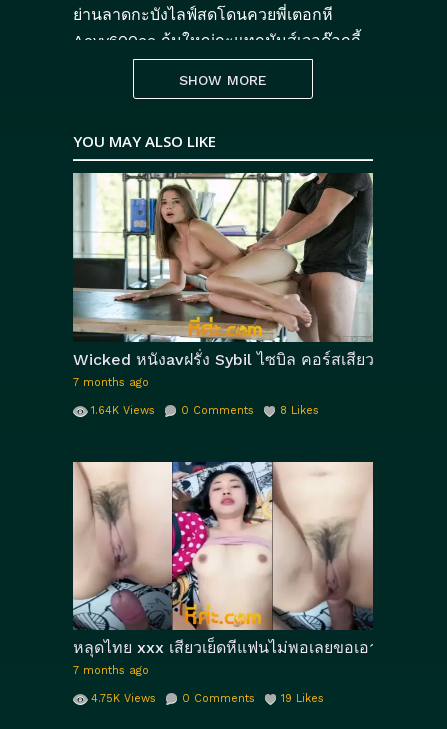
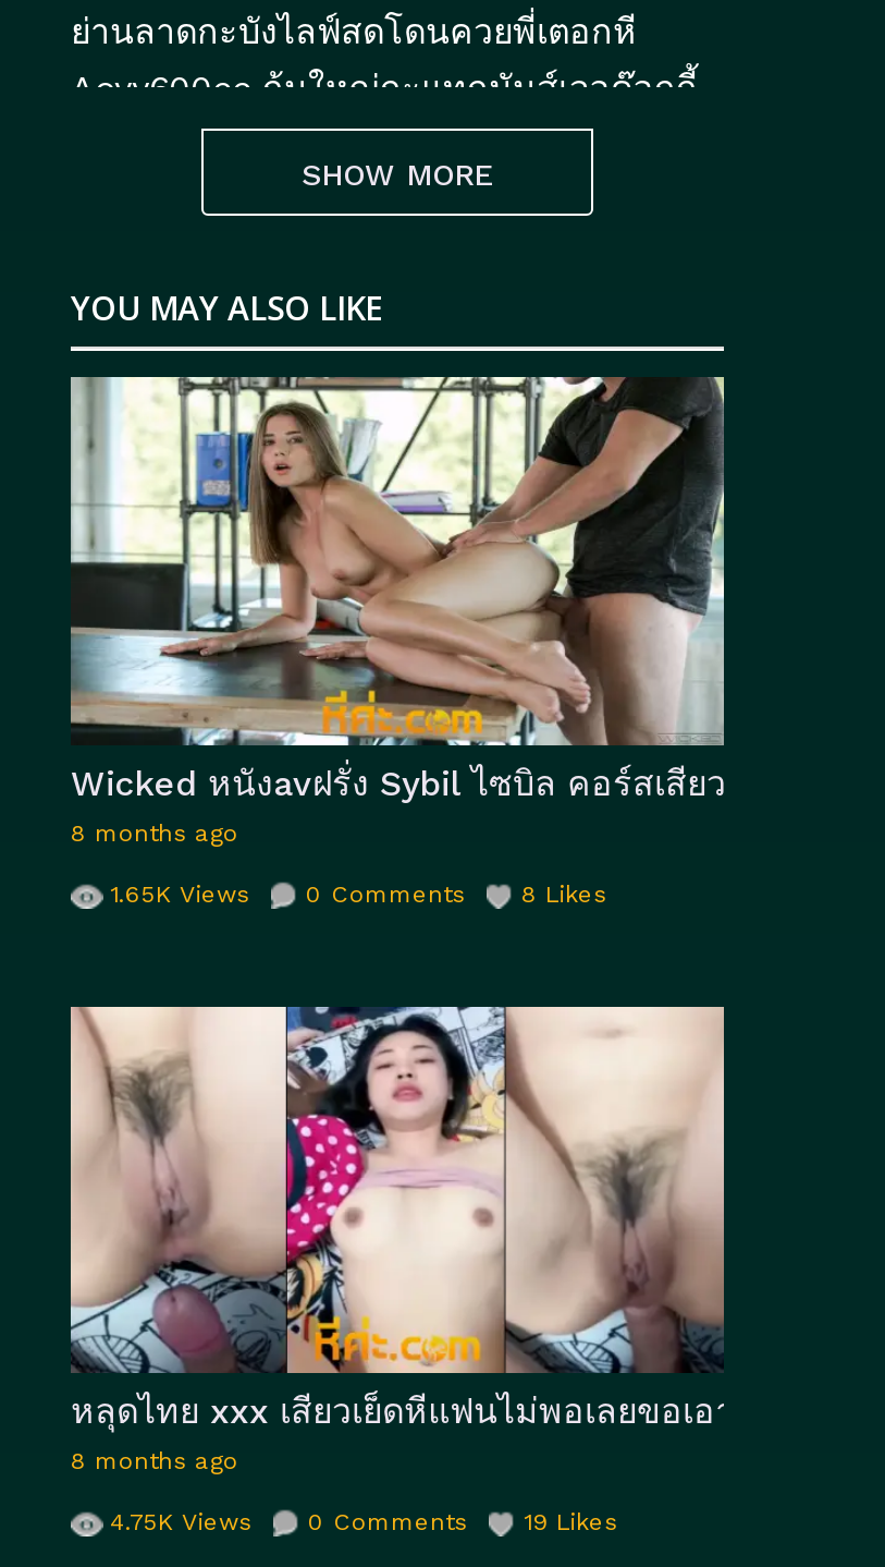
[73,376,149,389] 7 months ago -> [71,819,238,848] 8 months ago
[91,404,319,417] 1.64K Views 0 Comments 8 Likes -> [110,880,606,909] 1.65K Views 0 Comments 8 Likes
[73,664,149,677] 7 months ago -> [71,1448,238,1477] 8 months ago

